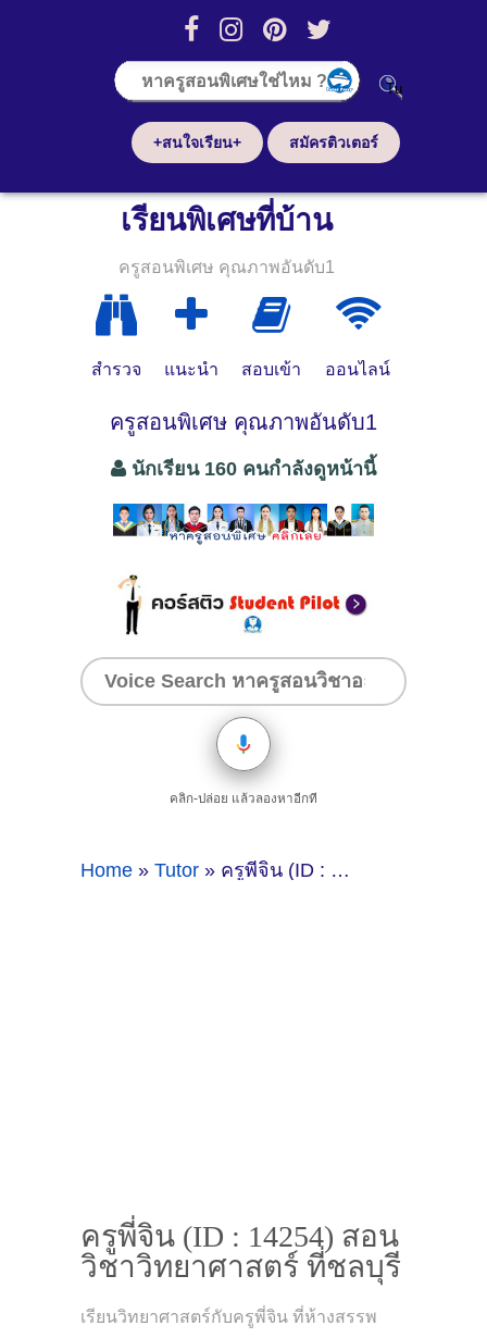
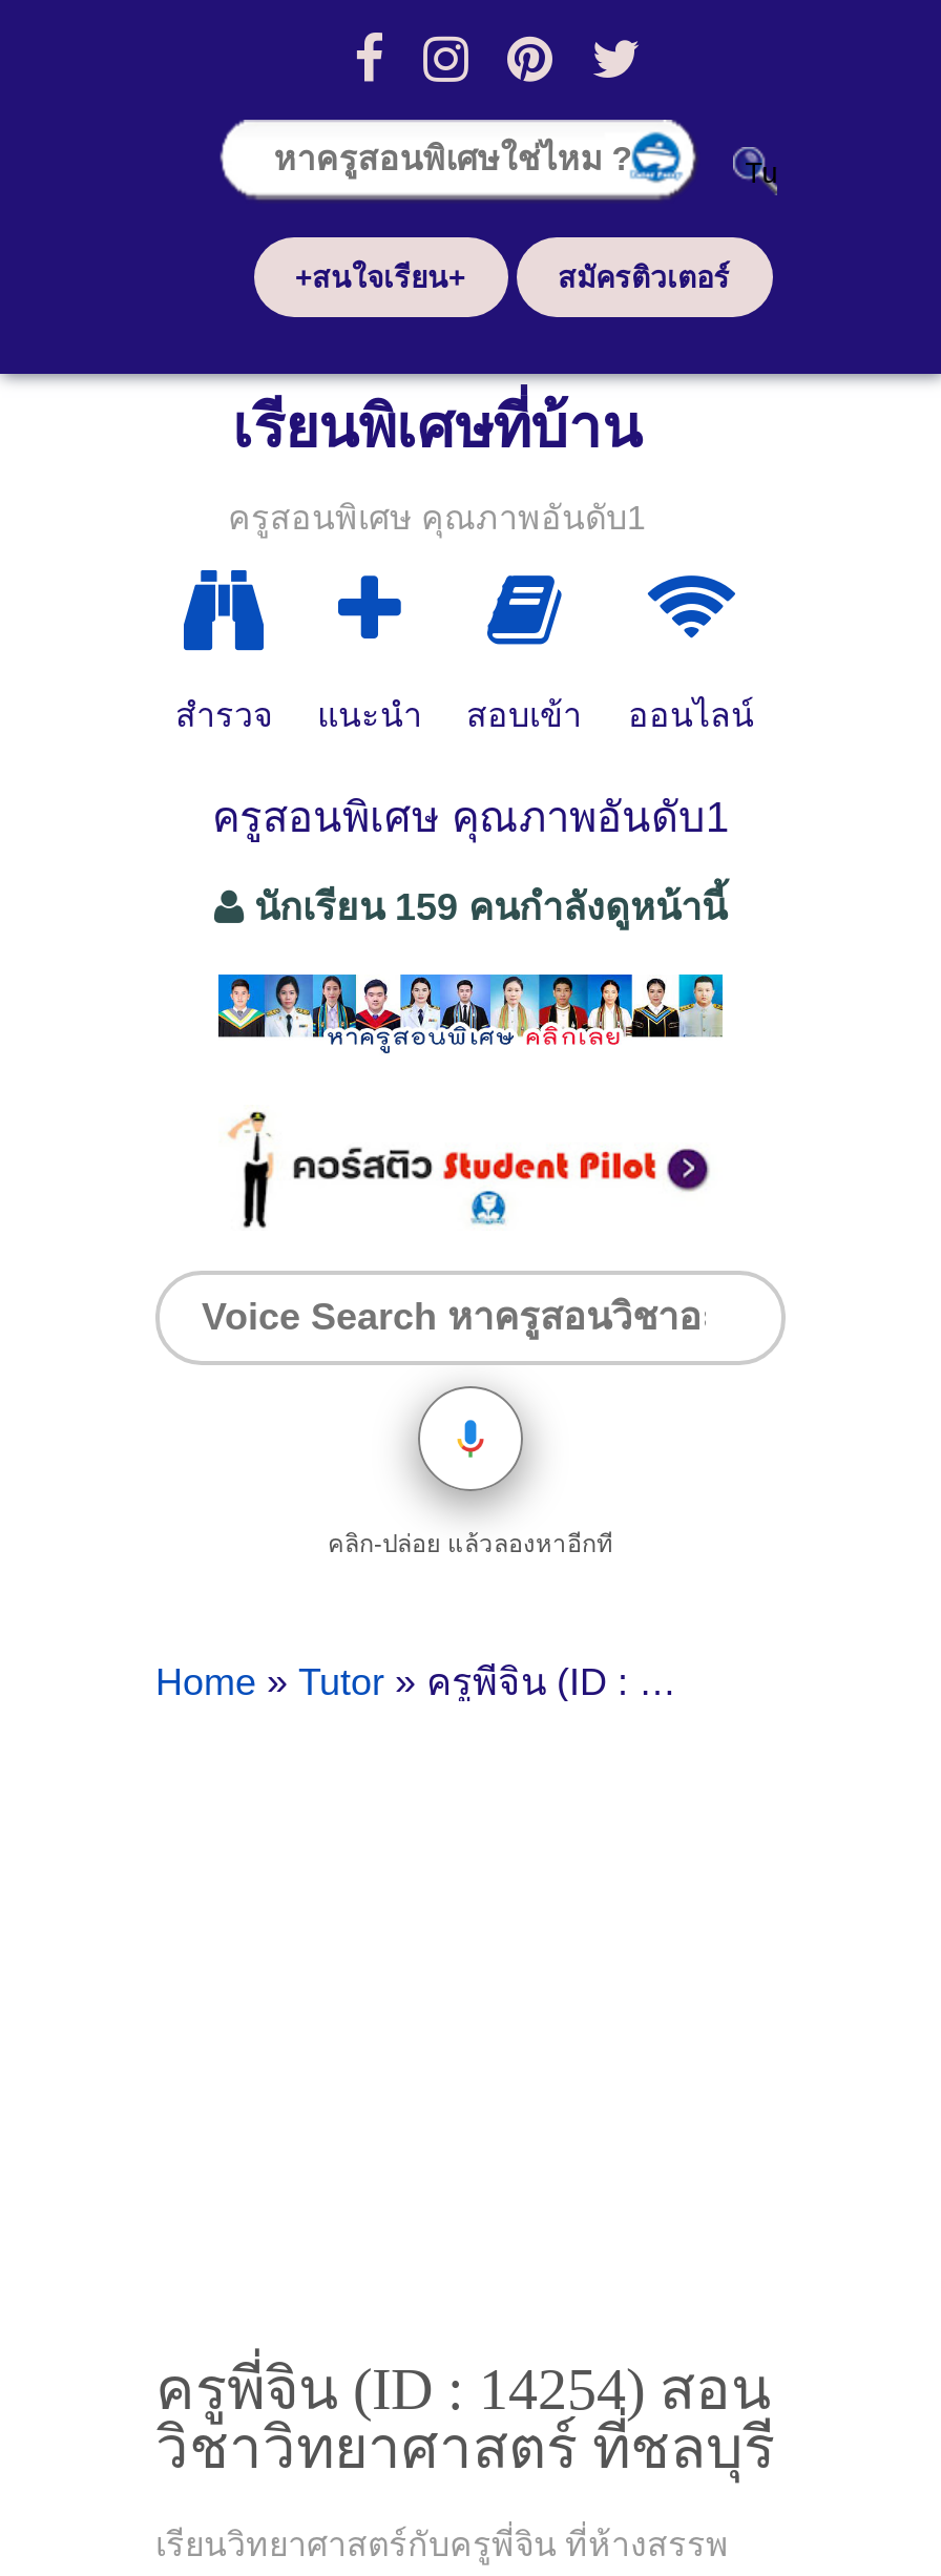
[126,458,376,480] นักเรียน 160 คนกำลังดูหน้านี้ -> [244,886,727,928] นักเรียน 159 คนกำลังดูหน้านี้

